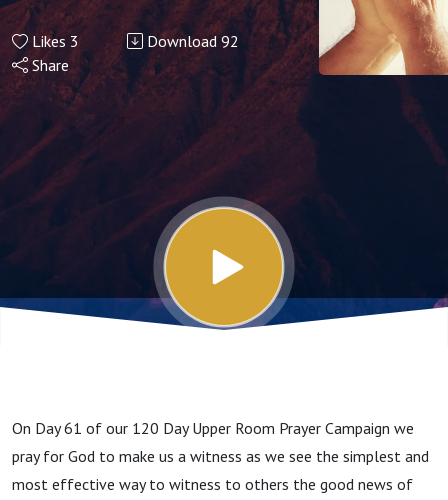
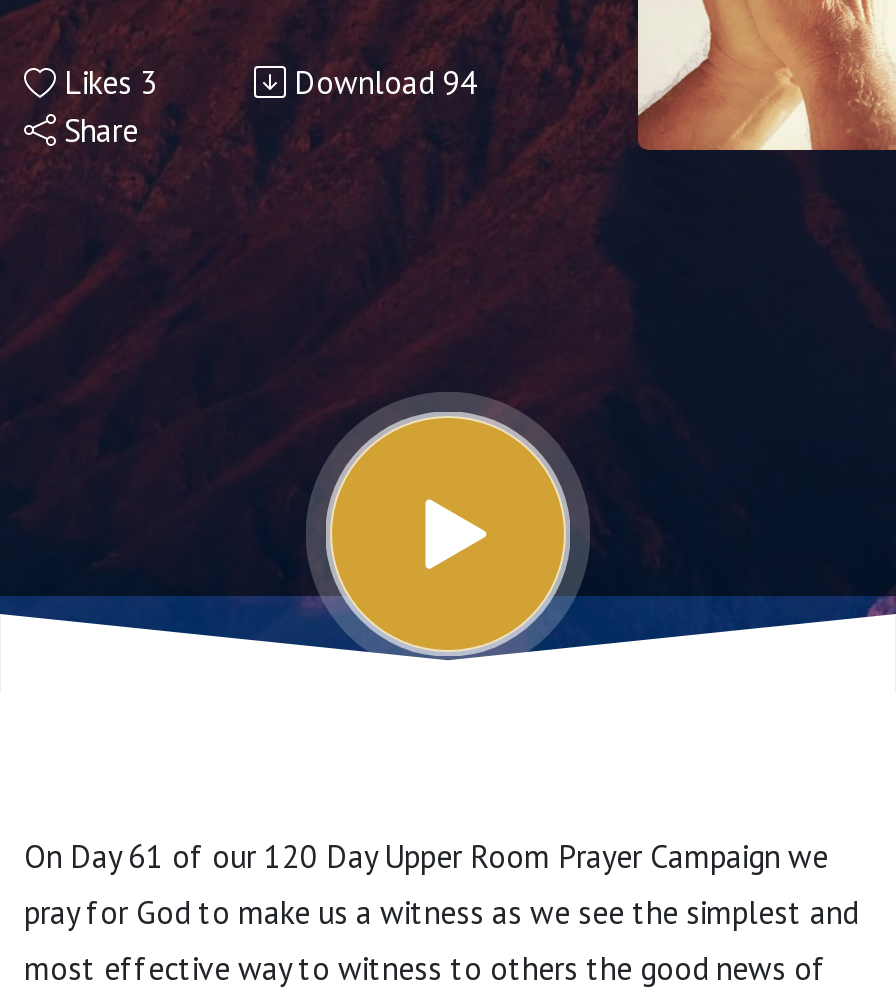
[147,31,239,51] Download 92 -> [294,62,478,102] Download 94

